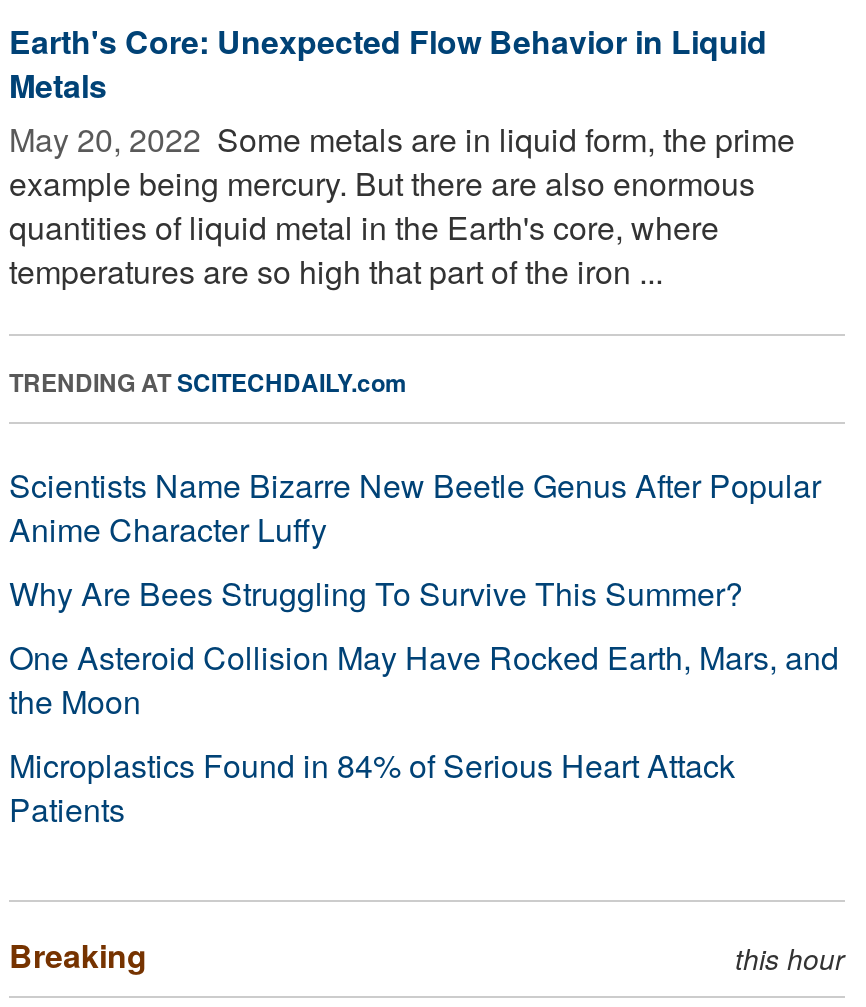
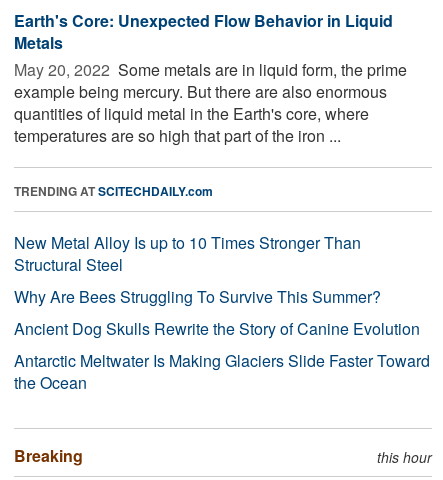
[9,462,821,552] Scientists Name Bizarre New Beetle Genus After Popular | Anime Character Luffy -> [14,231,361,276] New Metal Alloy Is up to 10 Times Stronger Than | Structural Steel
[9,634,839,832] One Asteroid Collision May Have Rocked Earth, Mars, and | the Moon | Microplastics Found in 84% of Serious Heart Attack | Patients -> [14,317,430,394] Ancient Dog Skulls Rewrite the Story of Canine Evolution | Antarctic Meltwater Is Making Glaciers Slide Faster Toward | the Ocean

